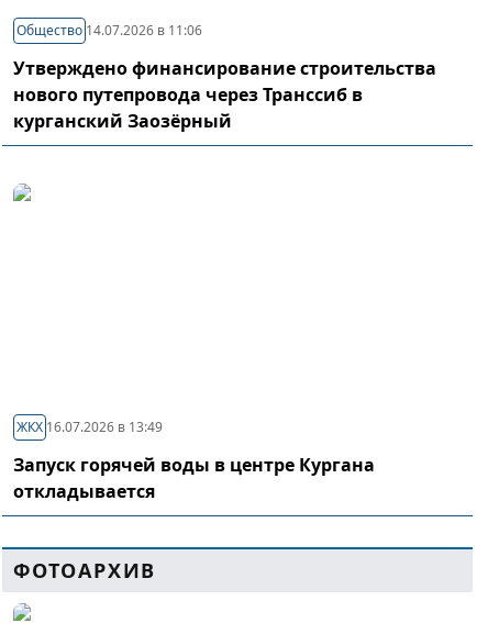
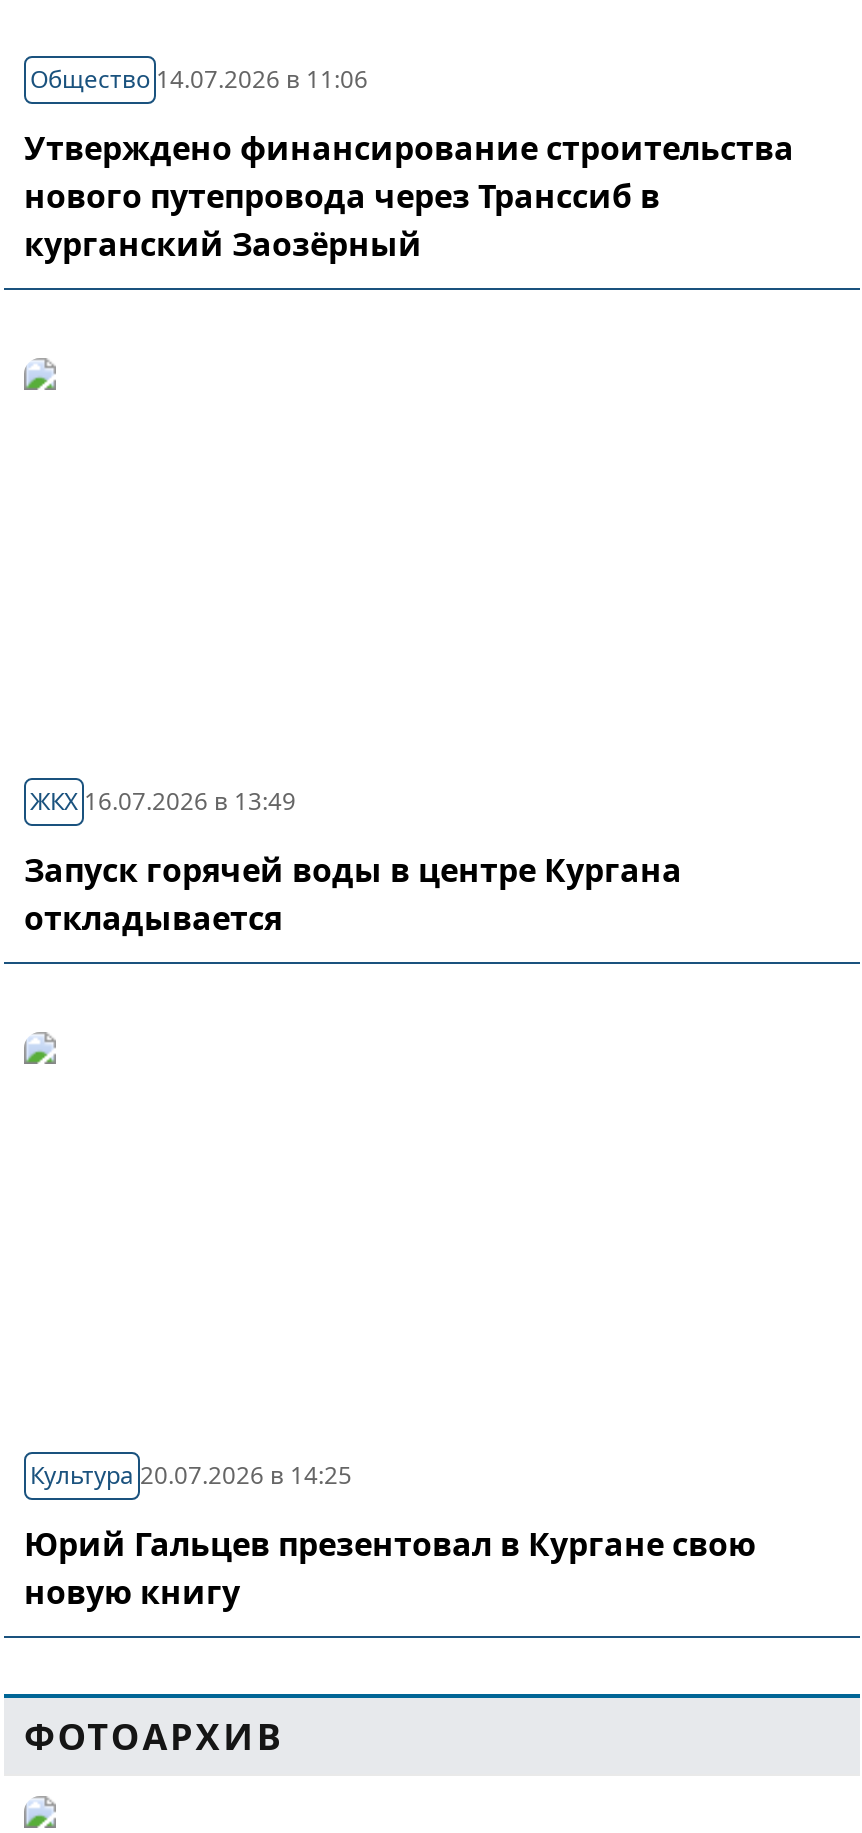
none -> [24,1458,756,1614] Культура 20.07.2026 в 14:25 | Юрий Гальцев презентовал в Кургане свою | новую книгу

